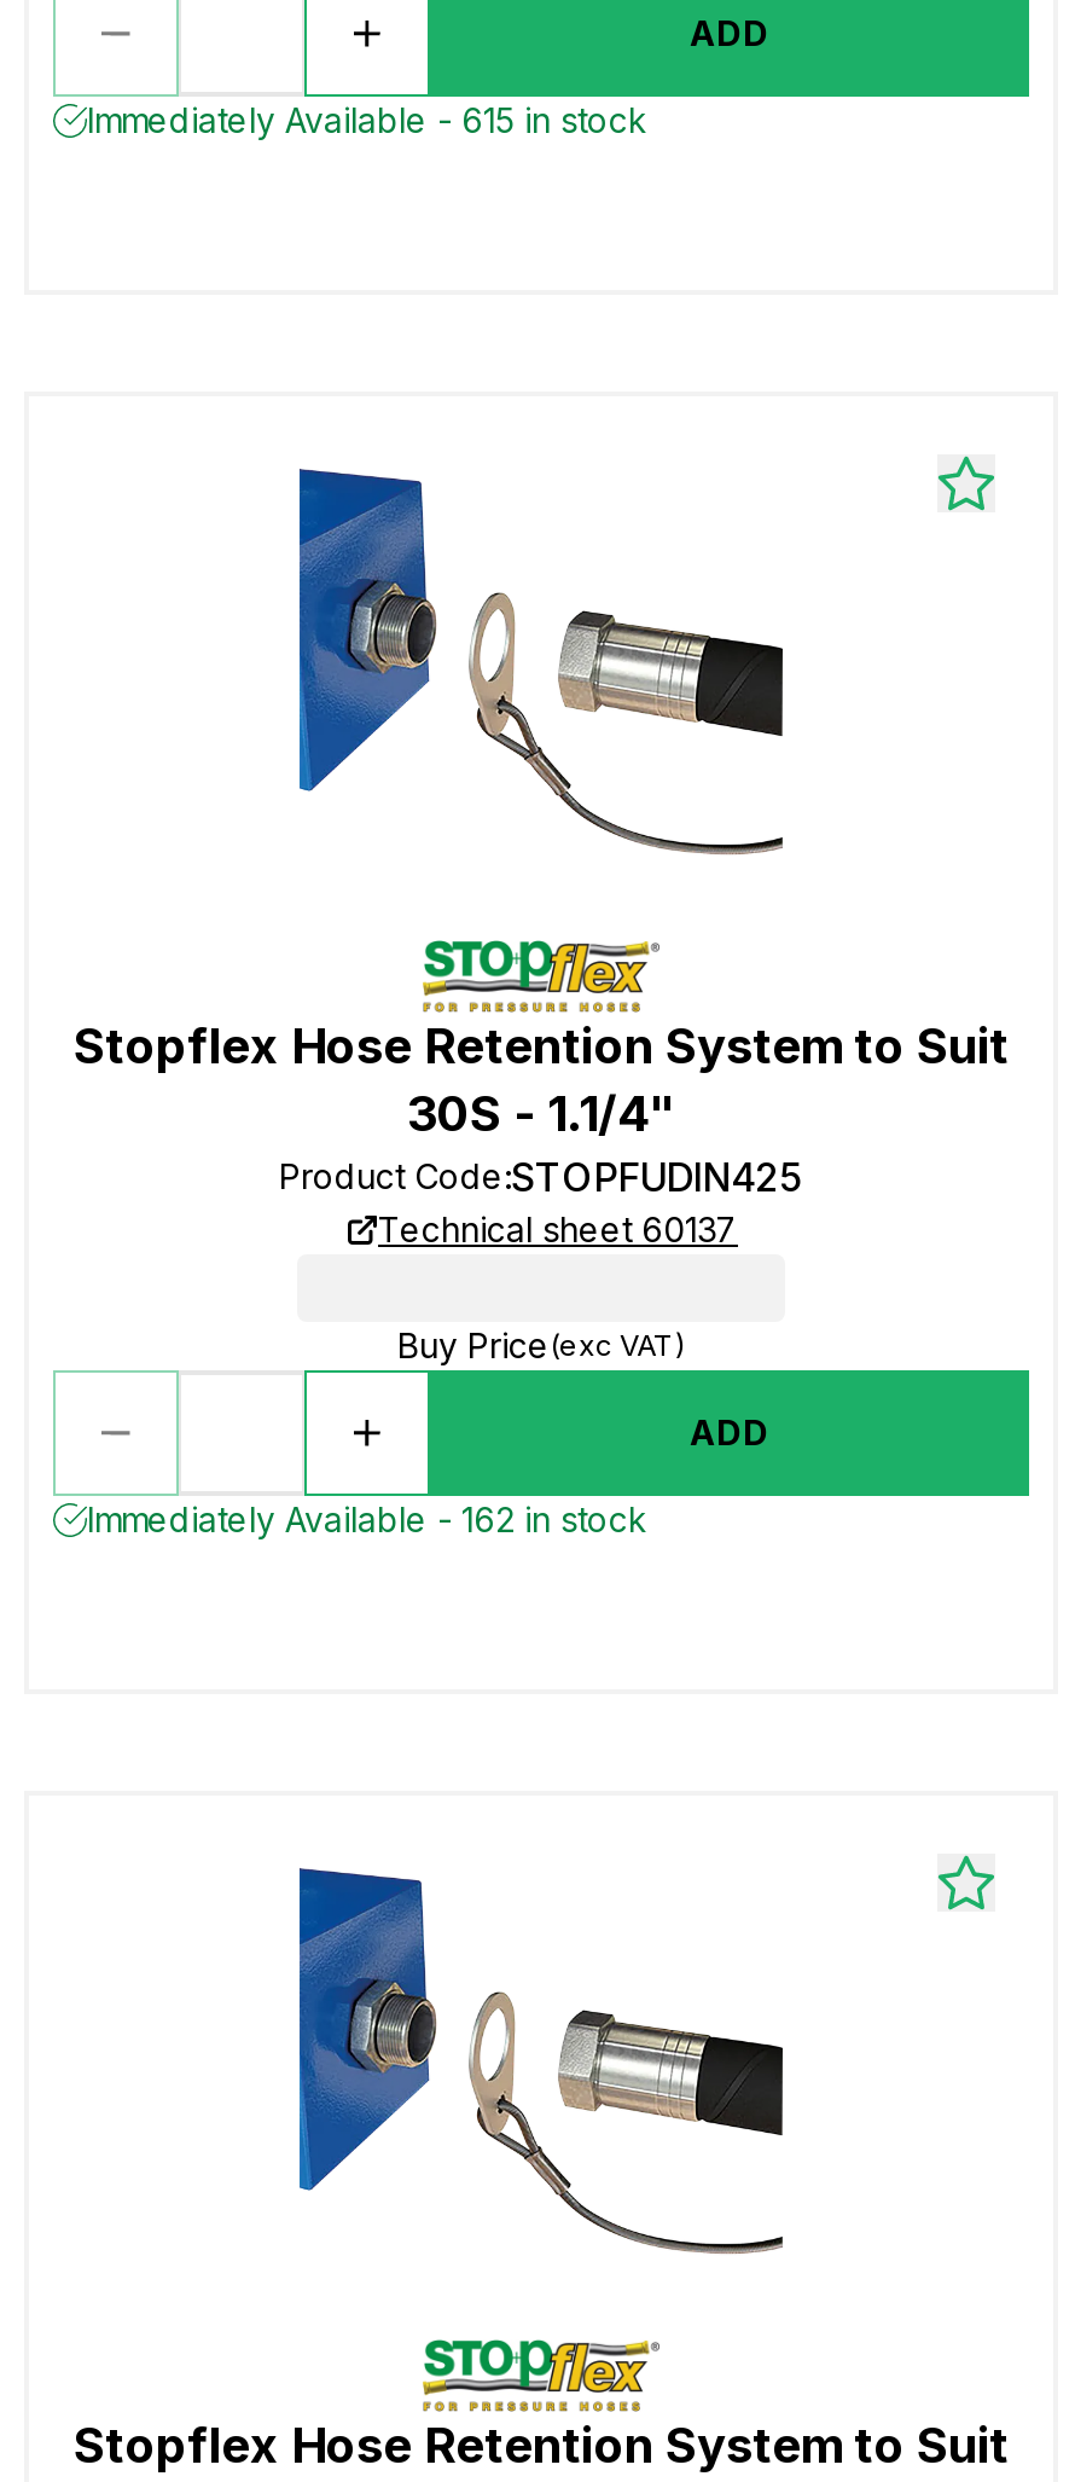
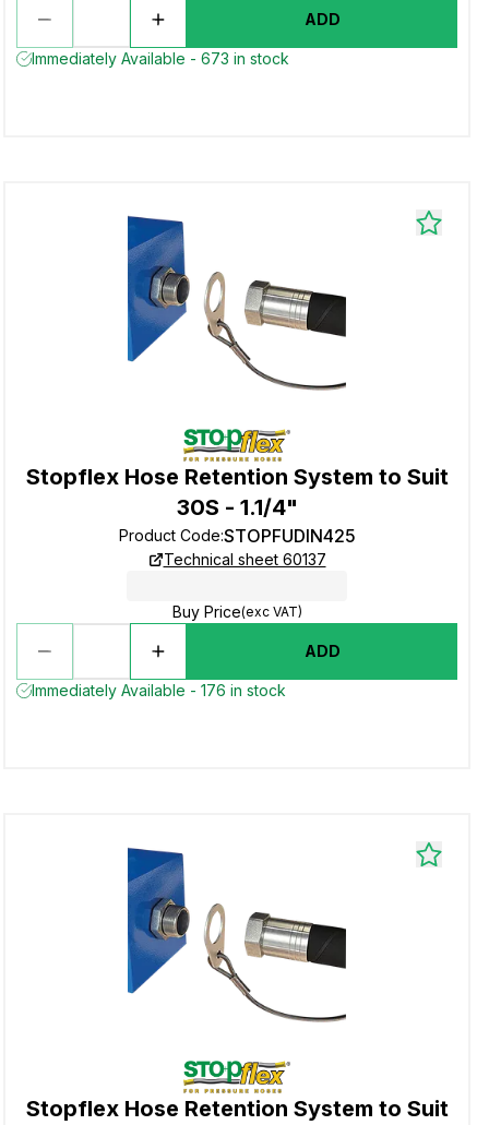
[87,99,647,140] Immediately Available - 615 in stock -> [32,49,289,68] Immediately Available - 673 in stock
[87,1498,647,1539] Immediately Available - 162 in stock -> [32,681,286,699] Immediately Available - 176 in stock

